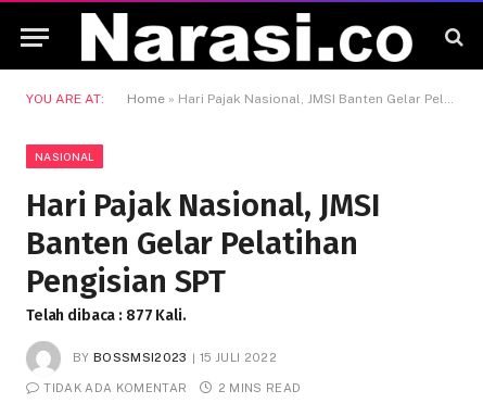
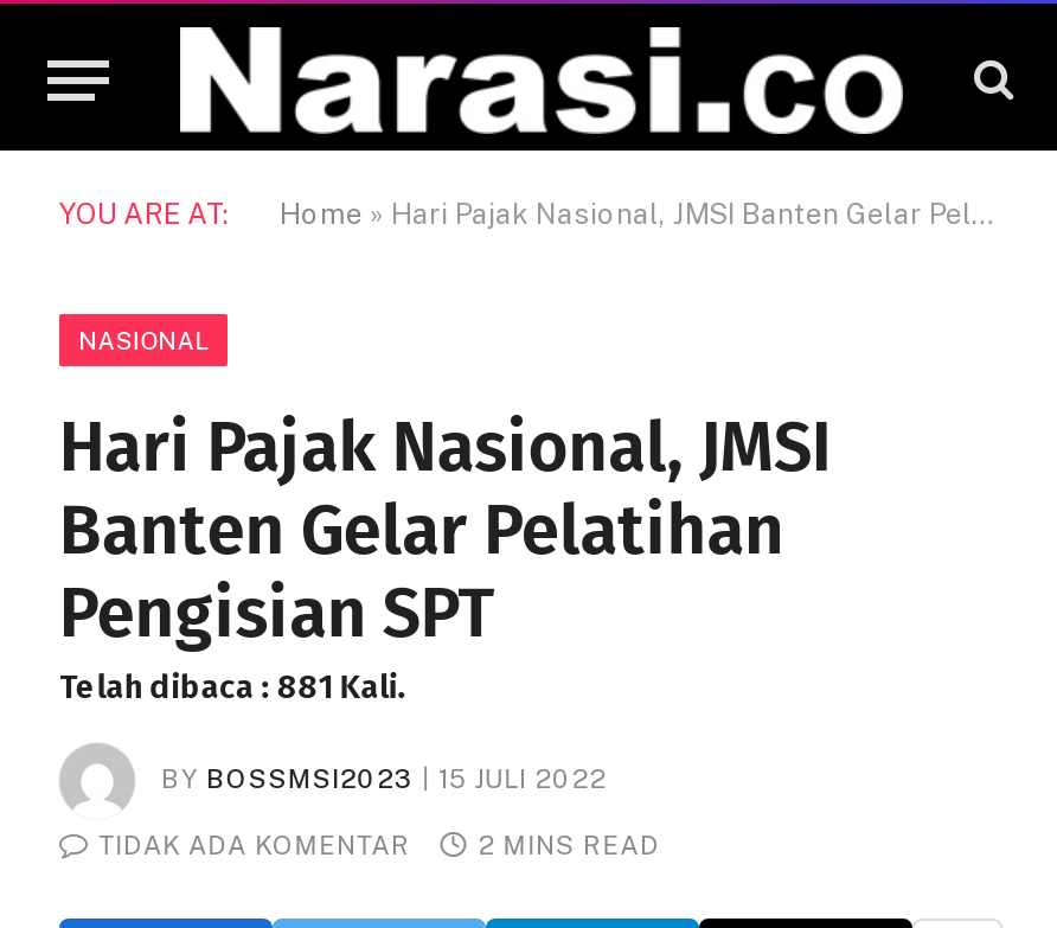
[26,306,186,325] Telah dibaca : 877 Kali. -> [59,667,406,708] Telah dibaca : 881 Kali.

